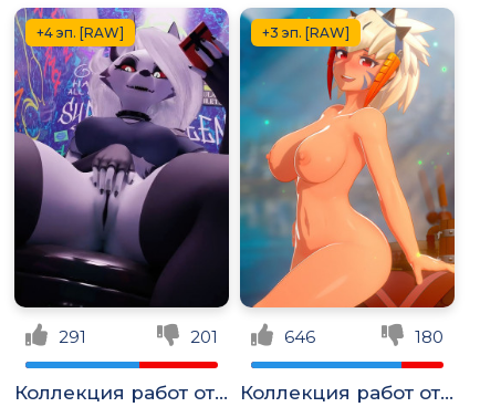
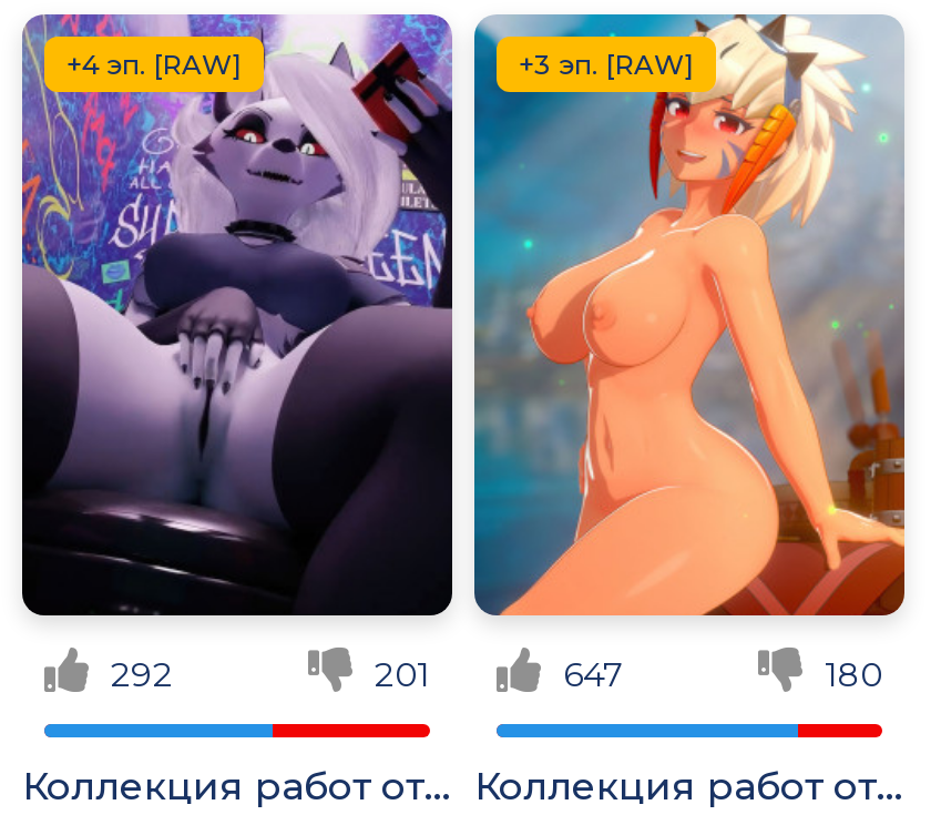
[59,326,86,347] 291 -> [111,654,173,696] 292
[284,326,315,347] 646 -> [563,654,623,696] 647

